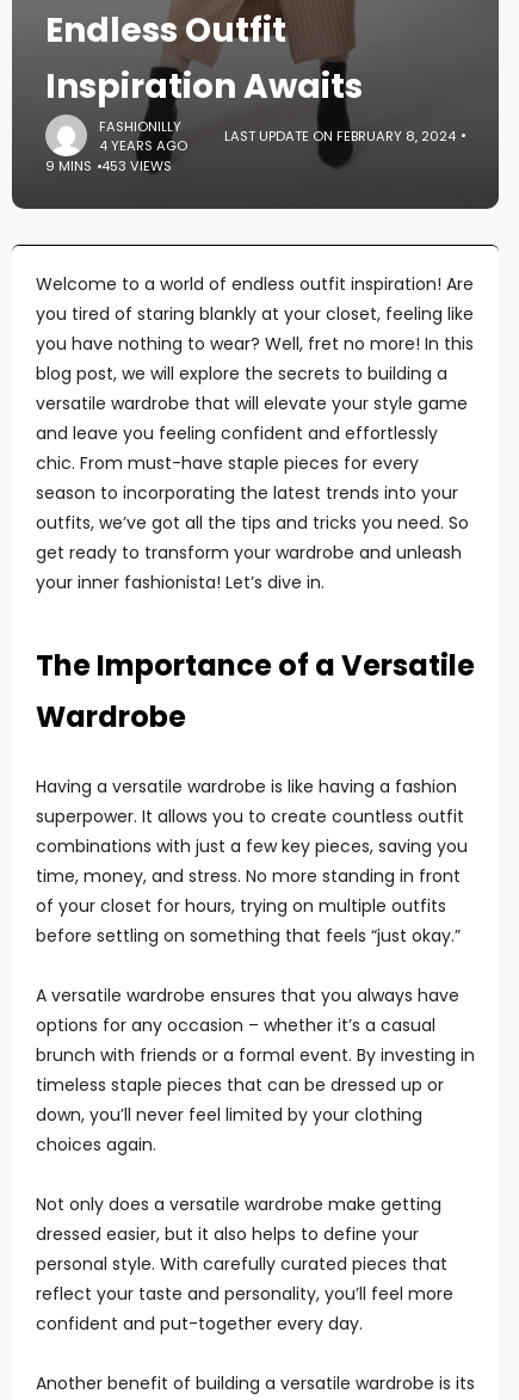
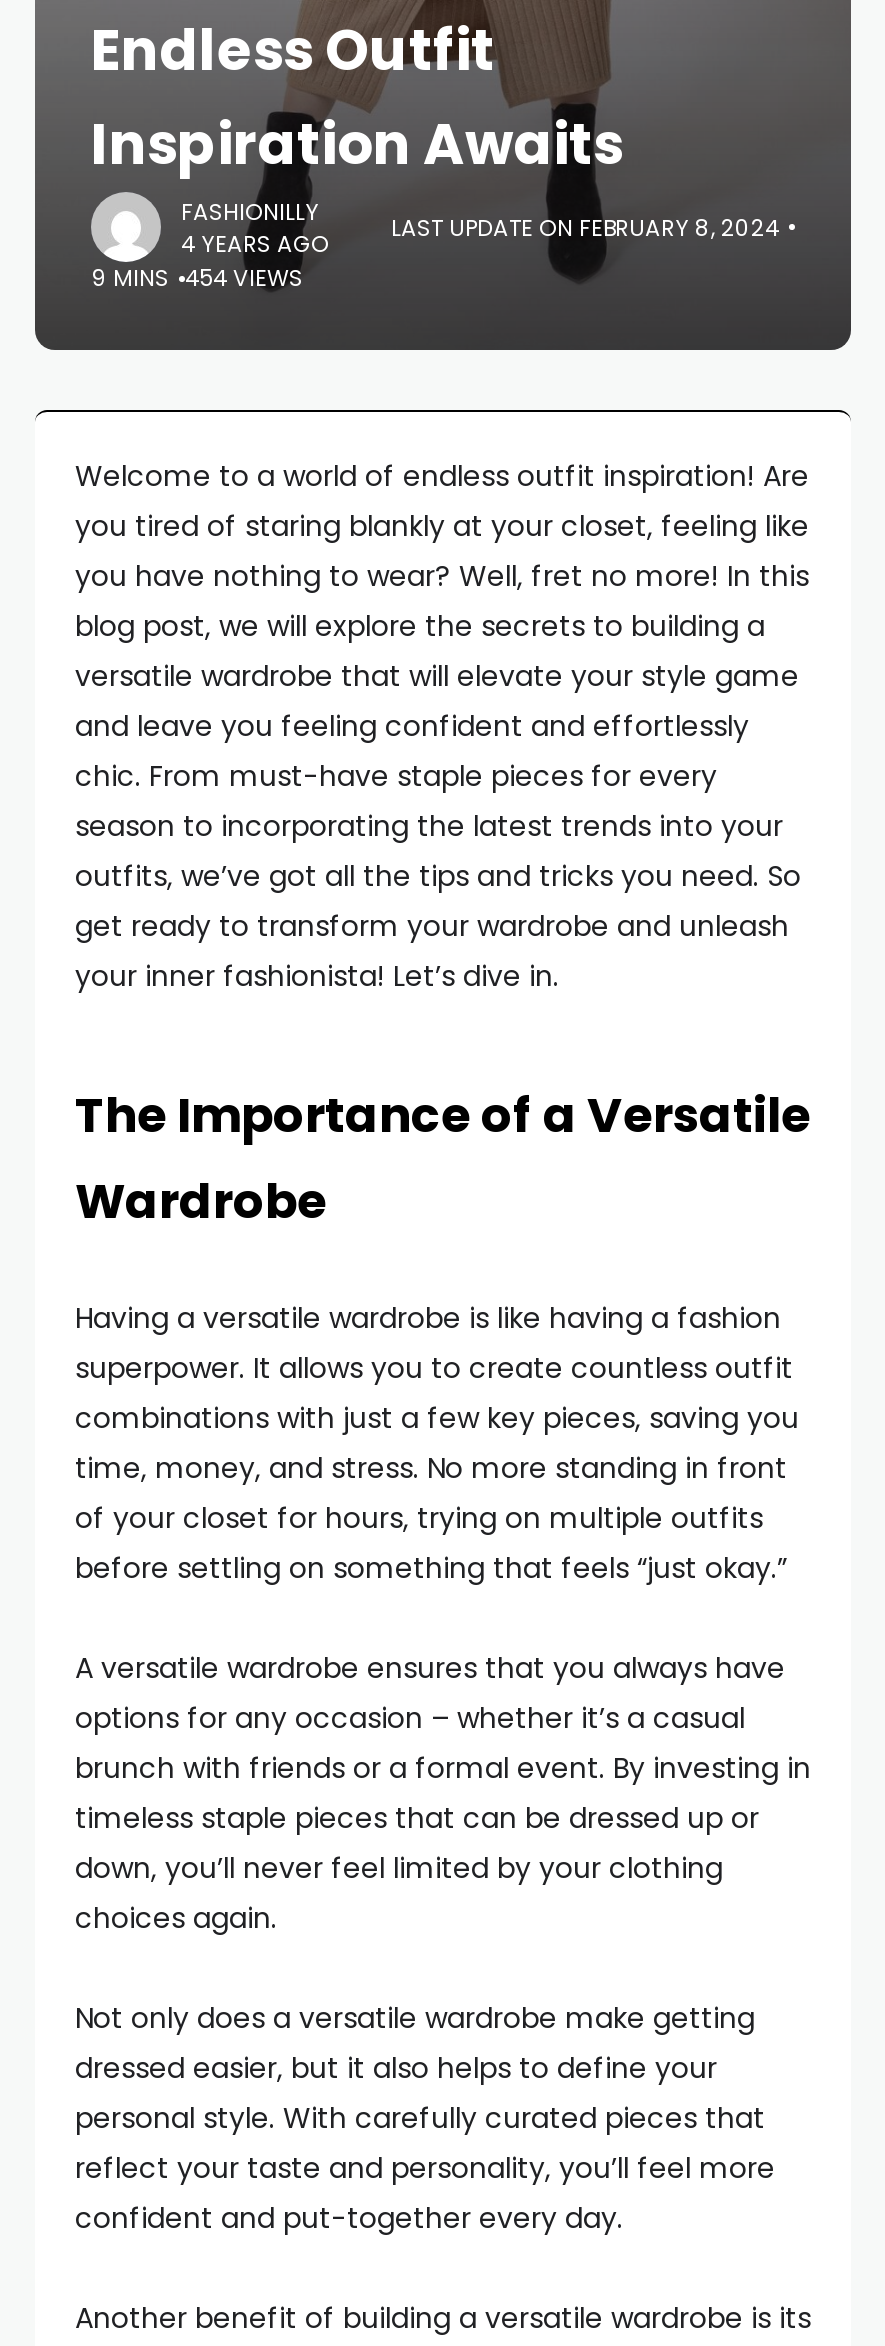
[45,156,172,175] 9 MINS 453 VIEWS -> [91,262,303,294] 9 MINS 454 VIEWS

